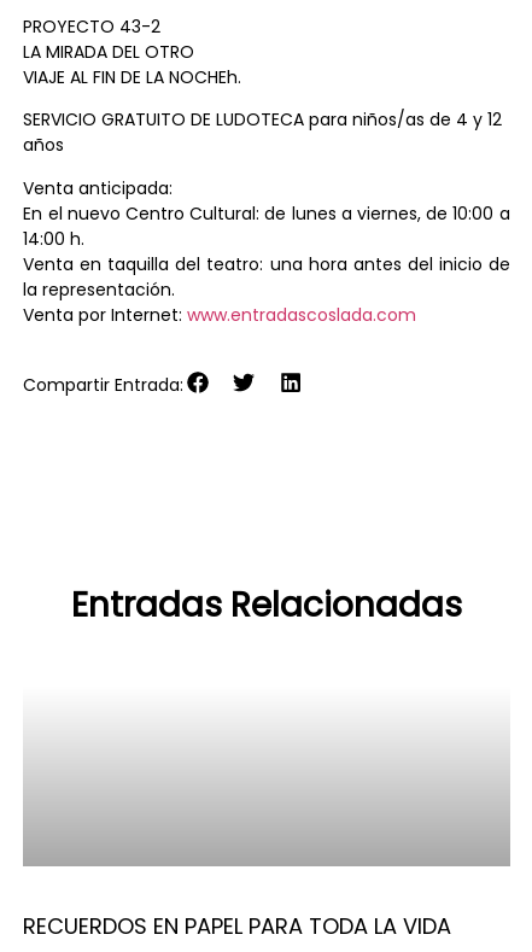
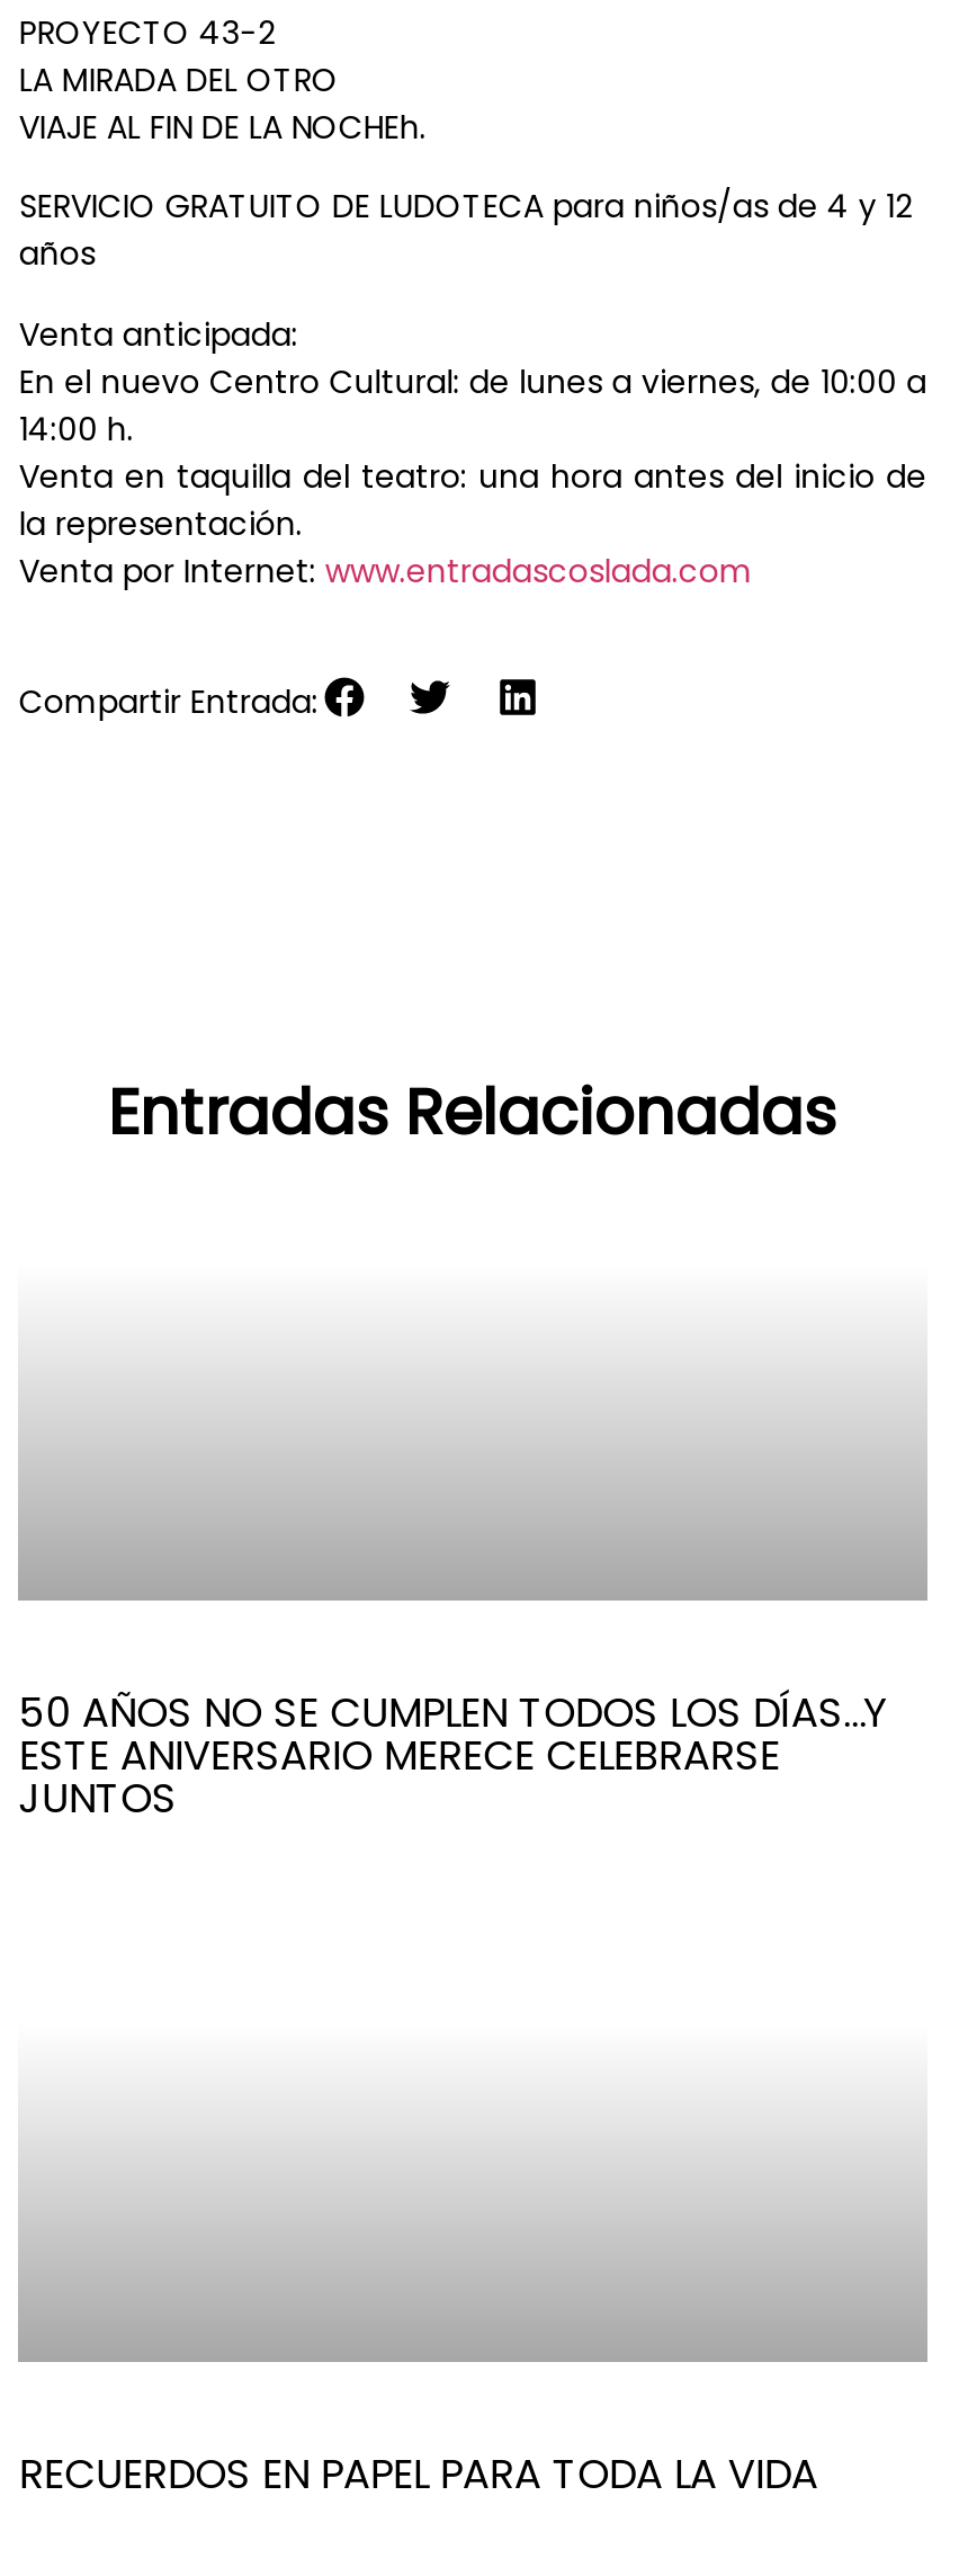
none -> [19,1685,886,1827] 50 AÑOS NO SE CUMPLEN TODOS LOS DÍAS…Y | ESTE ANIVERSARIO MERECE CELEBRARSE | JUNTOS

